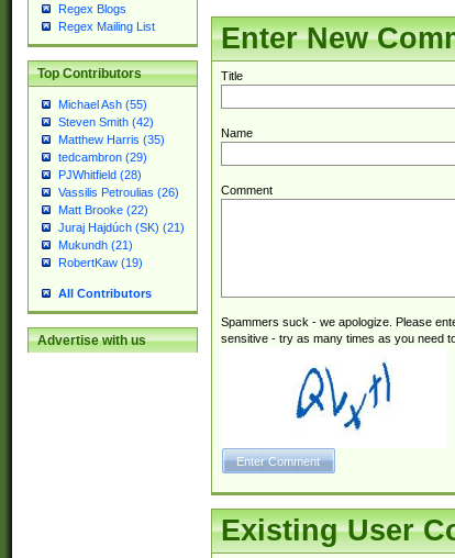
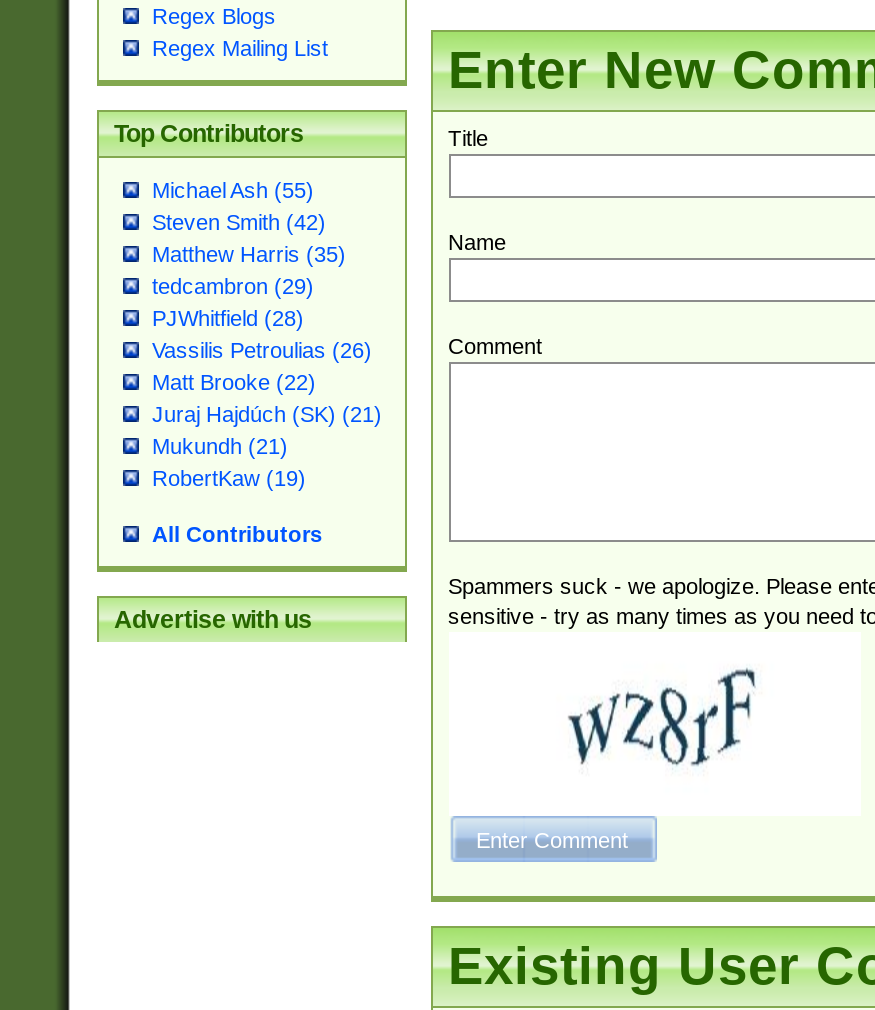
[288,361,391,432] [image] -> [567,660,757,782] [image]

